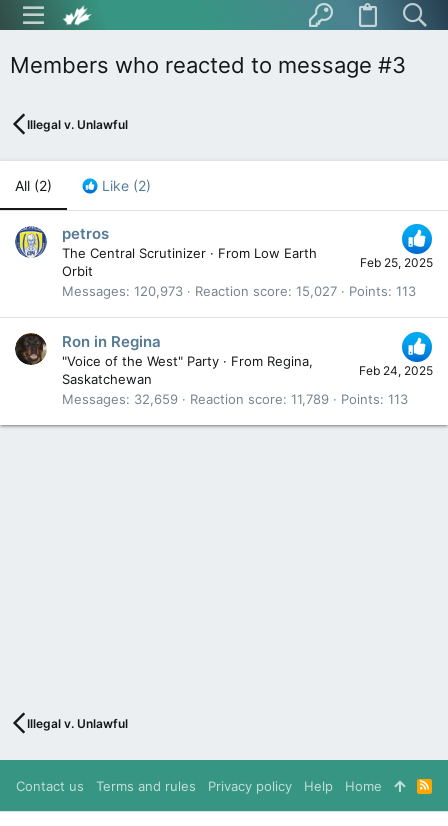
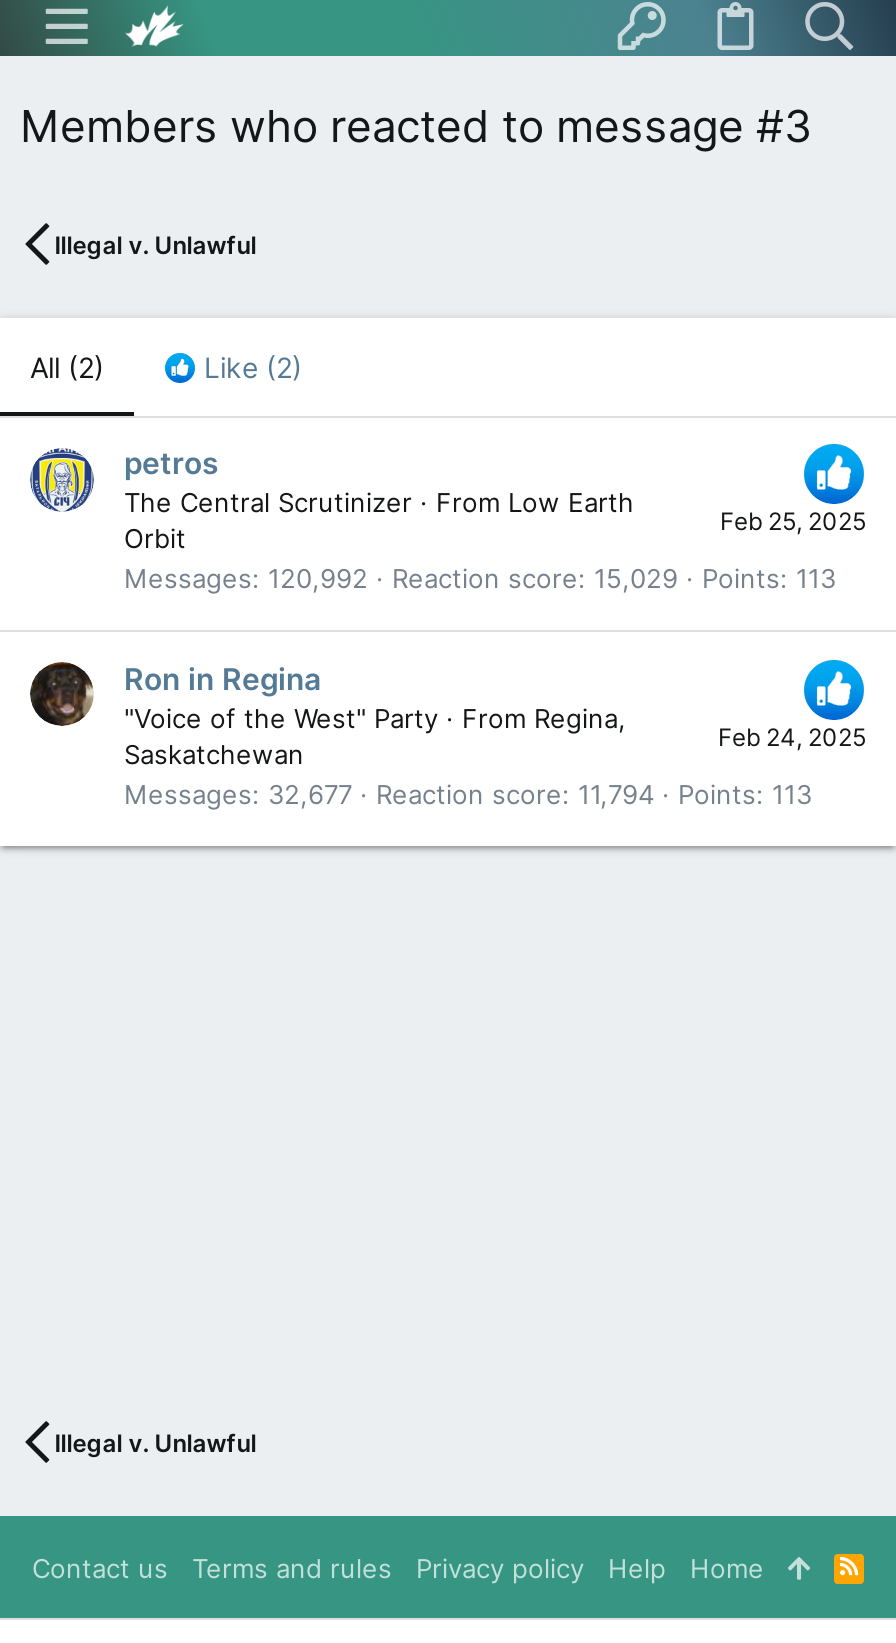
[62,283,183,299] Messages 120,973 -> [124,563,368,595] Messages 120,992
[195,283,337,299] Reaction score 15,027 -> [392,563,678,595] Reaction score 15,029
[62,391,178,407] Messages 32,659 -> [124,778,352,810] Messages 32,677
[190,391,329,407] Reaction score 11,789 -> [376,778,654,810] Reaction score 11,794

